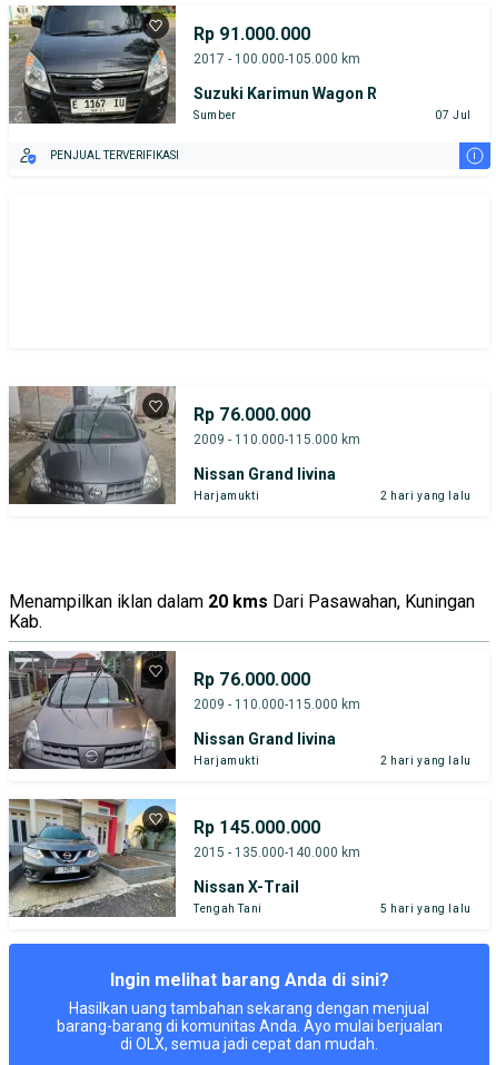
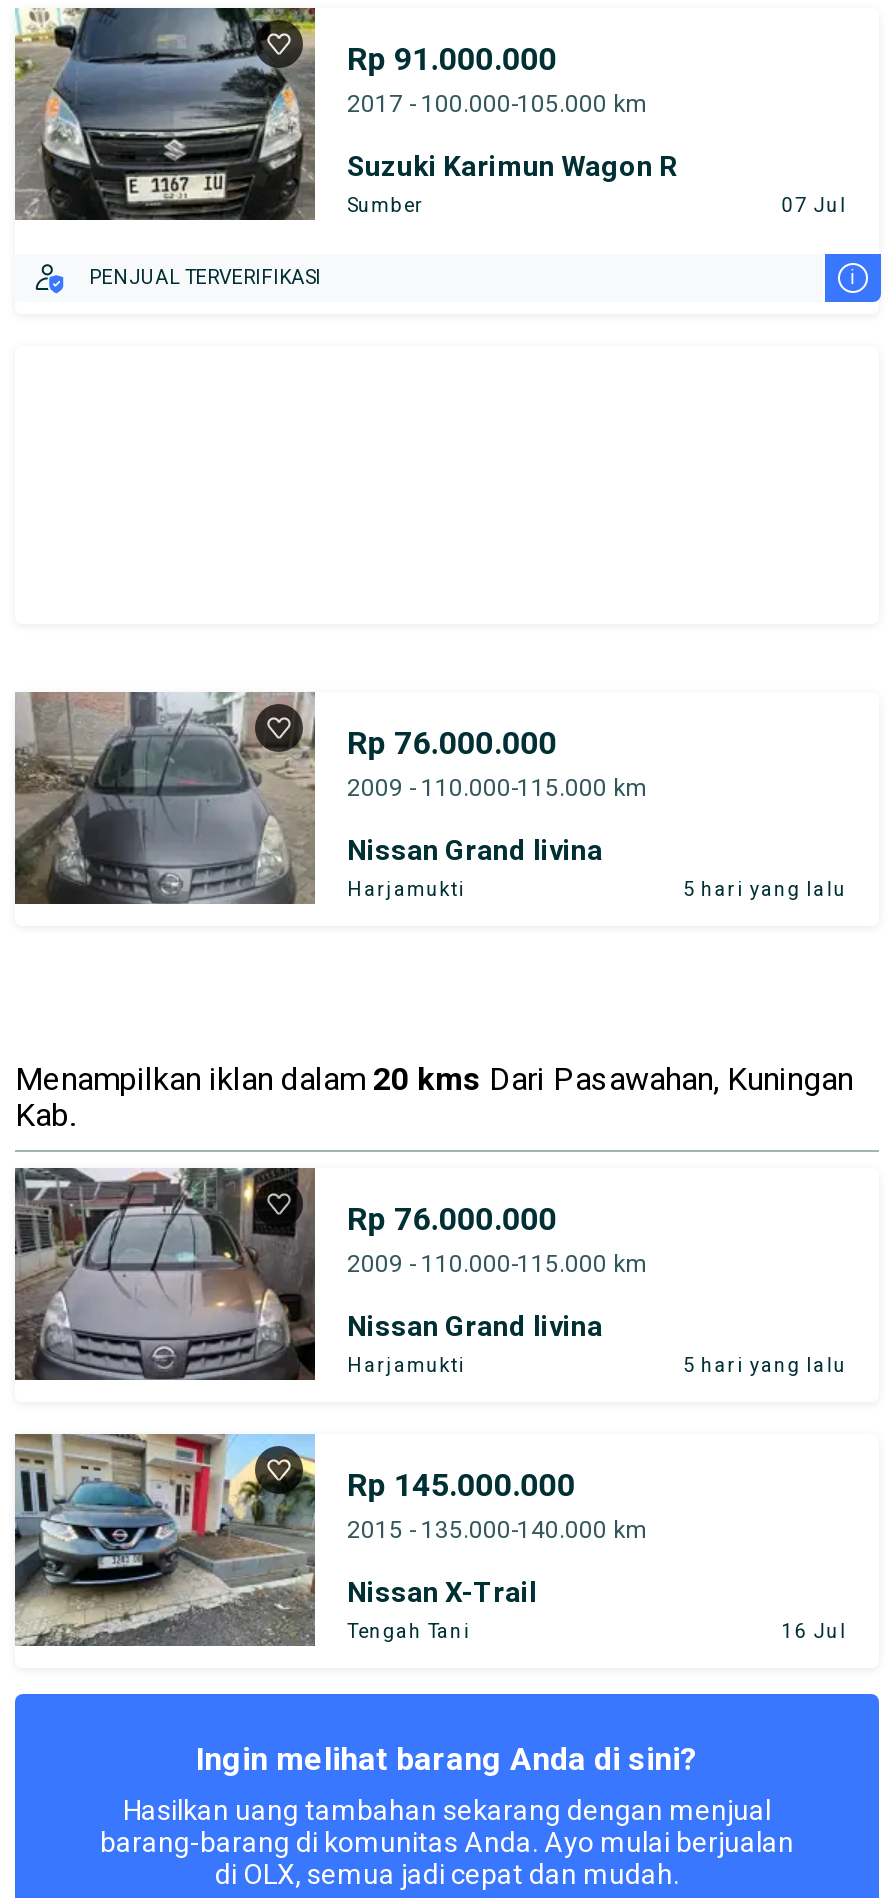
[380,489,472,501] 2 hari yang lalu -> [683,877,847,899] 5 hari yang lalu
[380,754,472,766] 2 hari yang lalu -> [683,1353,847,1375] 5 hari yang lalu
[380,902,472,914] 5 hari yang lalu -> [781,1619,847,1641] 16 Jul

